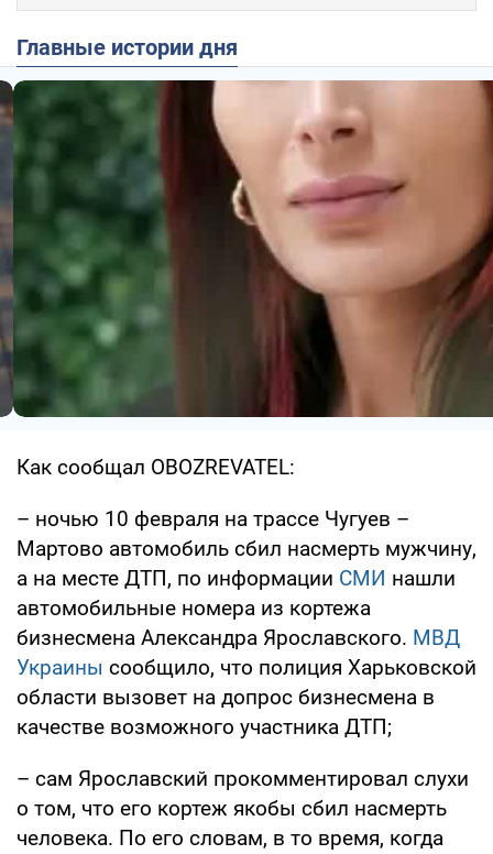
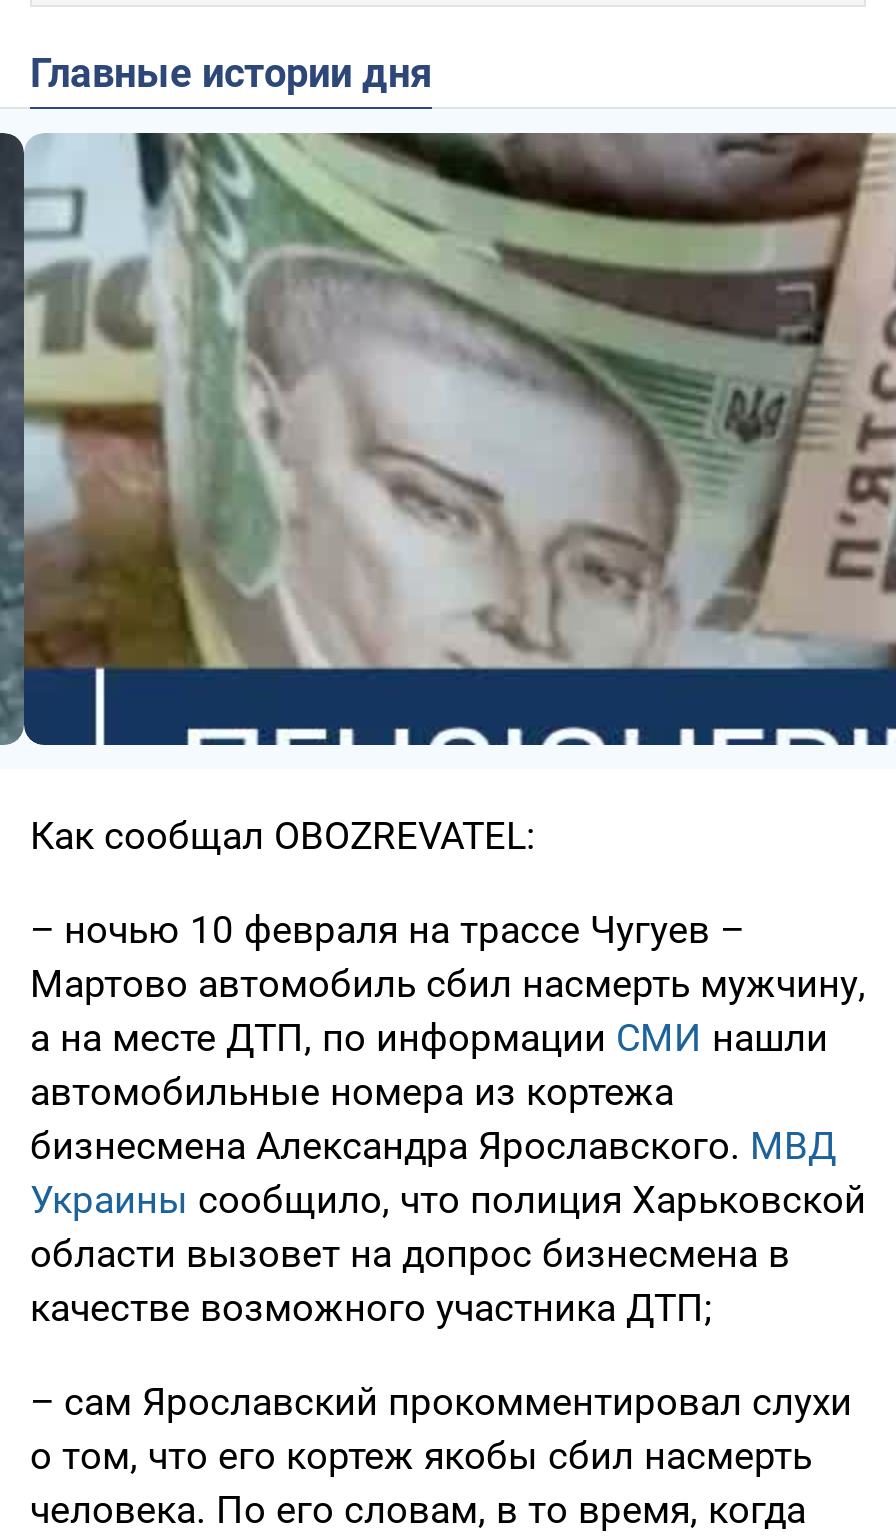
[3,79,490,418] [image] -> [6,131,890,747] [image]

